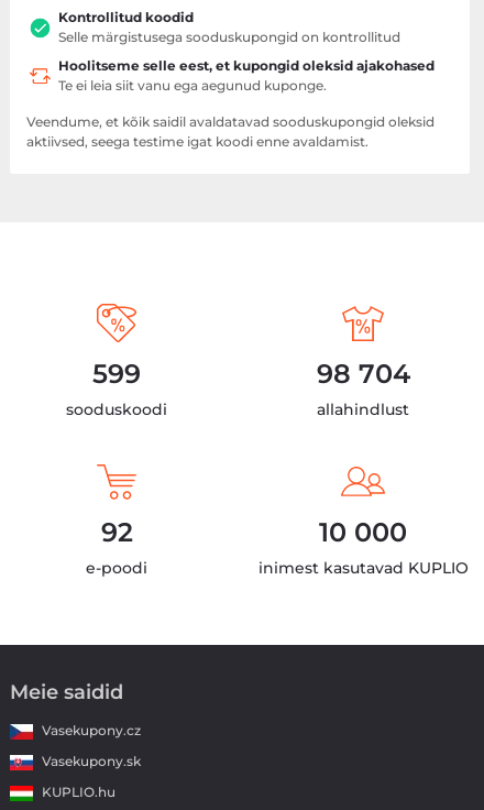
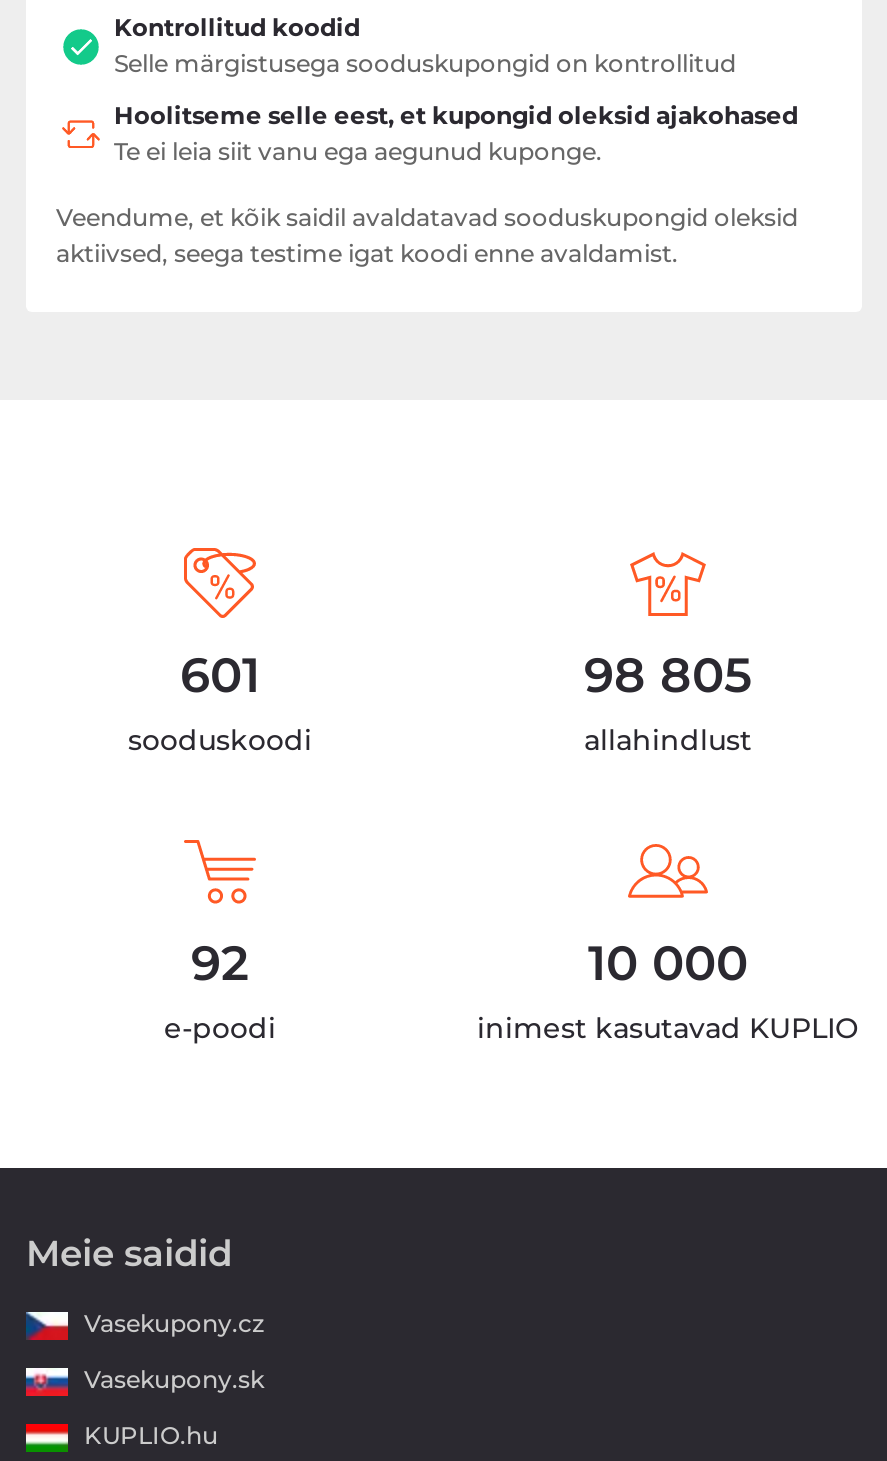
[92,358,141,390] 599 -> [180,646,260,704] 601
[316,358,410,390] 98 704 -> [584,646,752,704] 98 805

